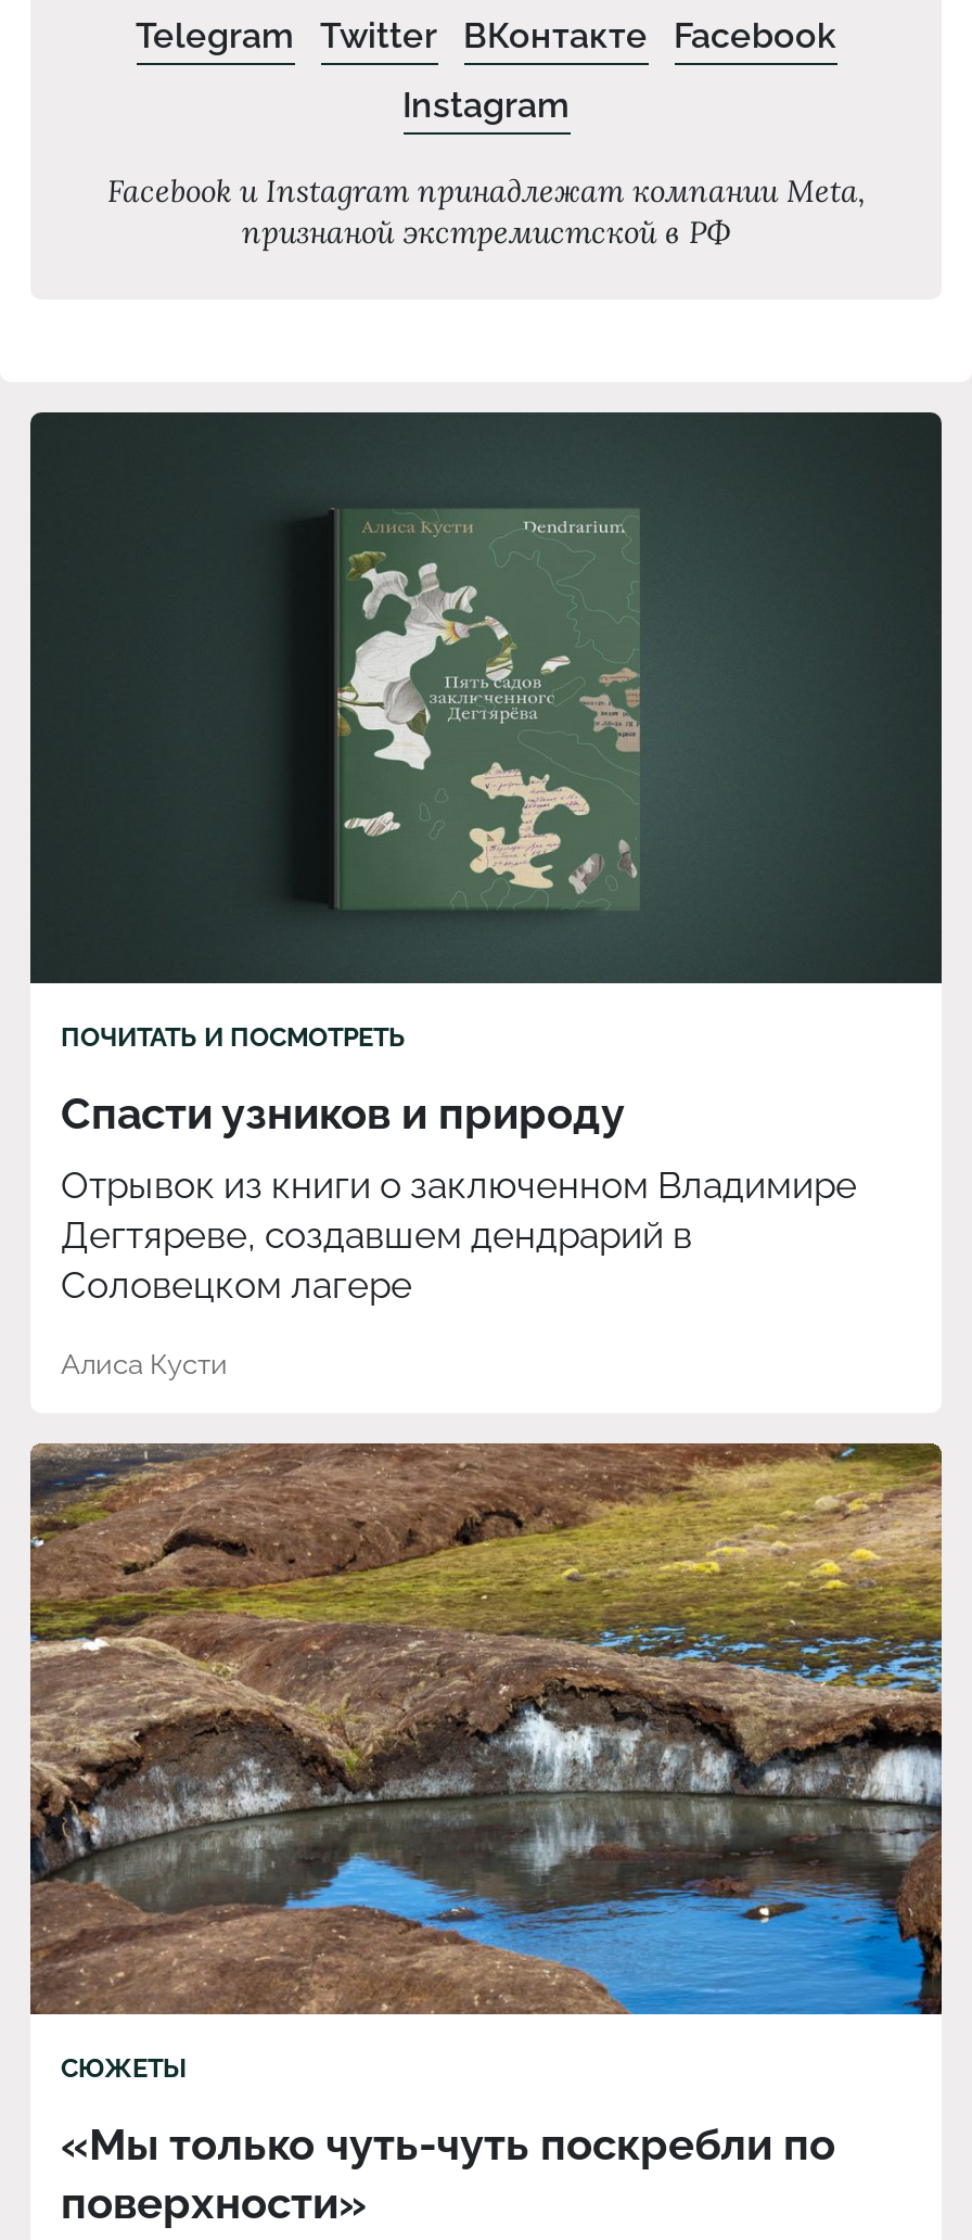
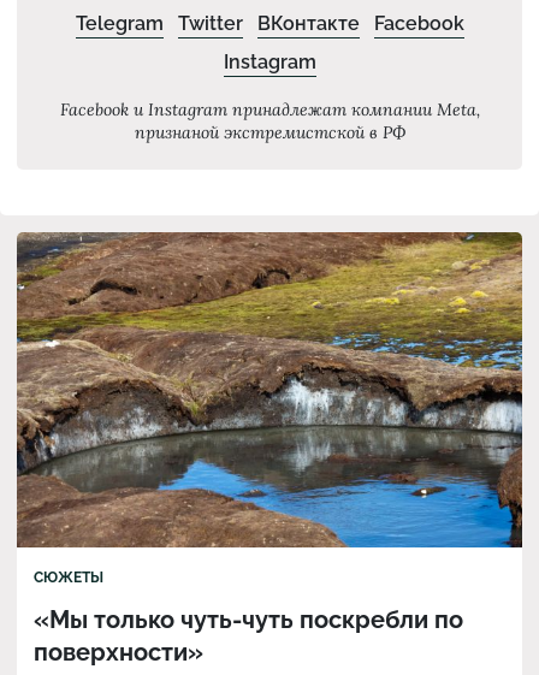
[28,410,944,1381] [image] | ПОЧИТАТЬ И ПОСМОТРЕТЬ | Спасти узников и природу | Отрывок из книги о заключенном Владимире | Дегтяреве, создавшем дендрарий в | Соловецком лагере | Алиса Кусти -> none

